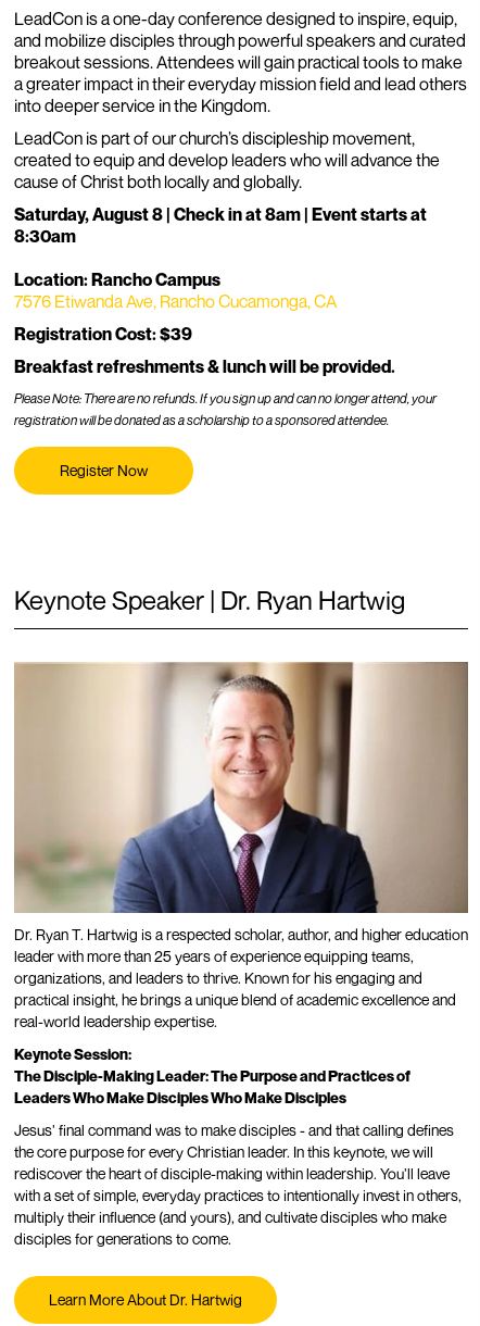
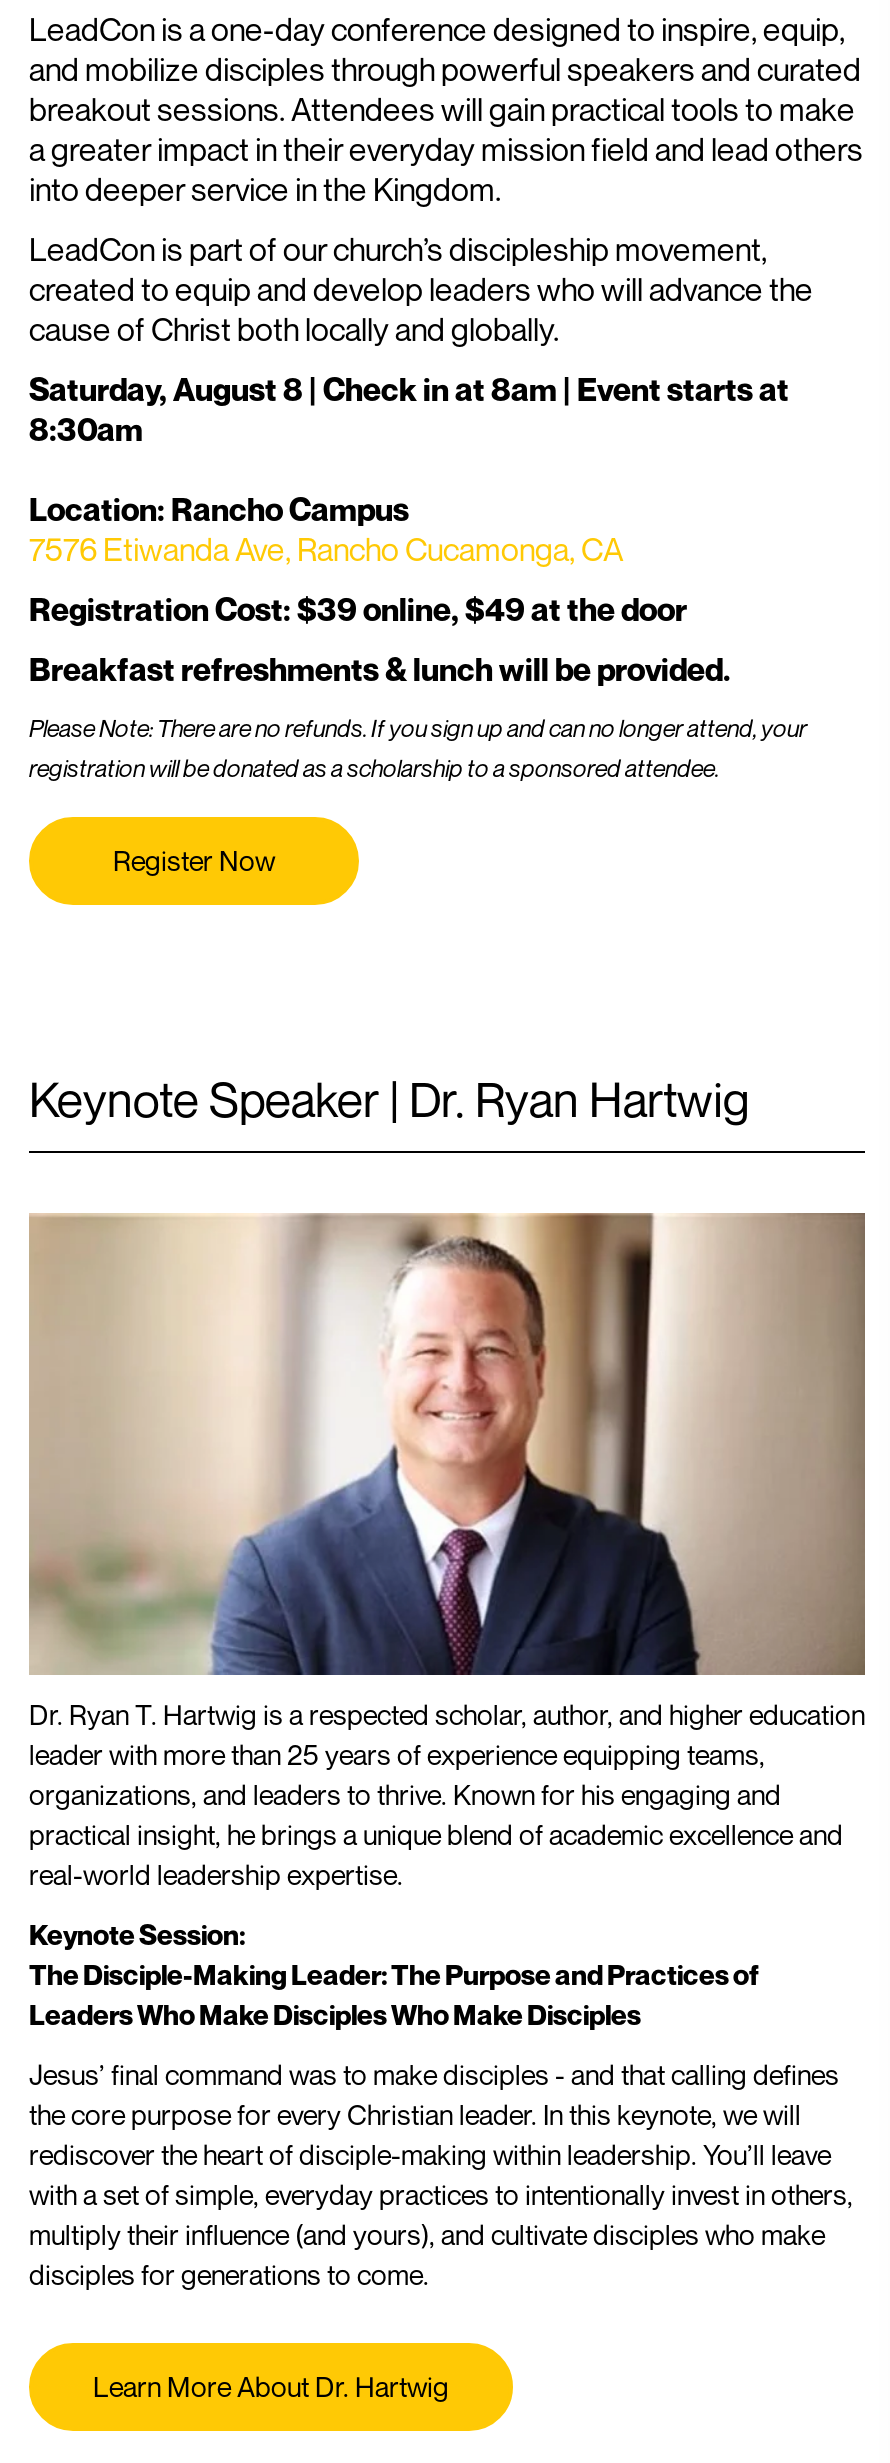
[14,323,192,345] Registration Cost: $39 -> [29,589,687,629] Registration Cost: $39 online, $49 at the door

